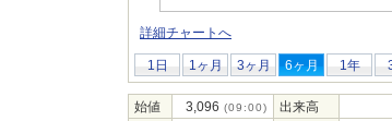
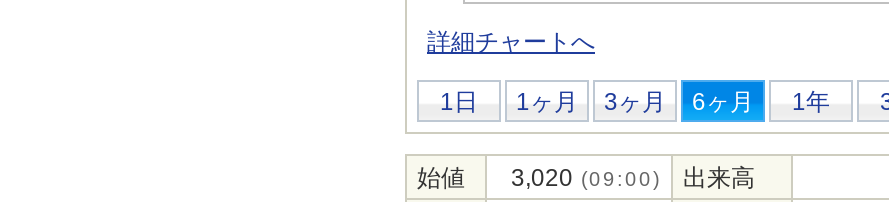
[134,99,319,114] 始値 3,096 (09:00) 出来高 -> [417,164,755,192] 始値 3,020 (09:00) 出来高

